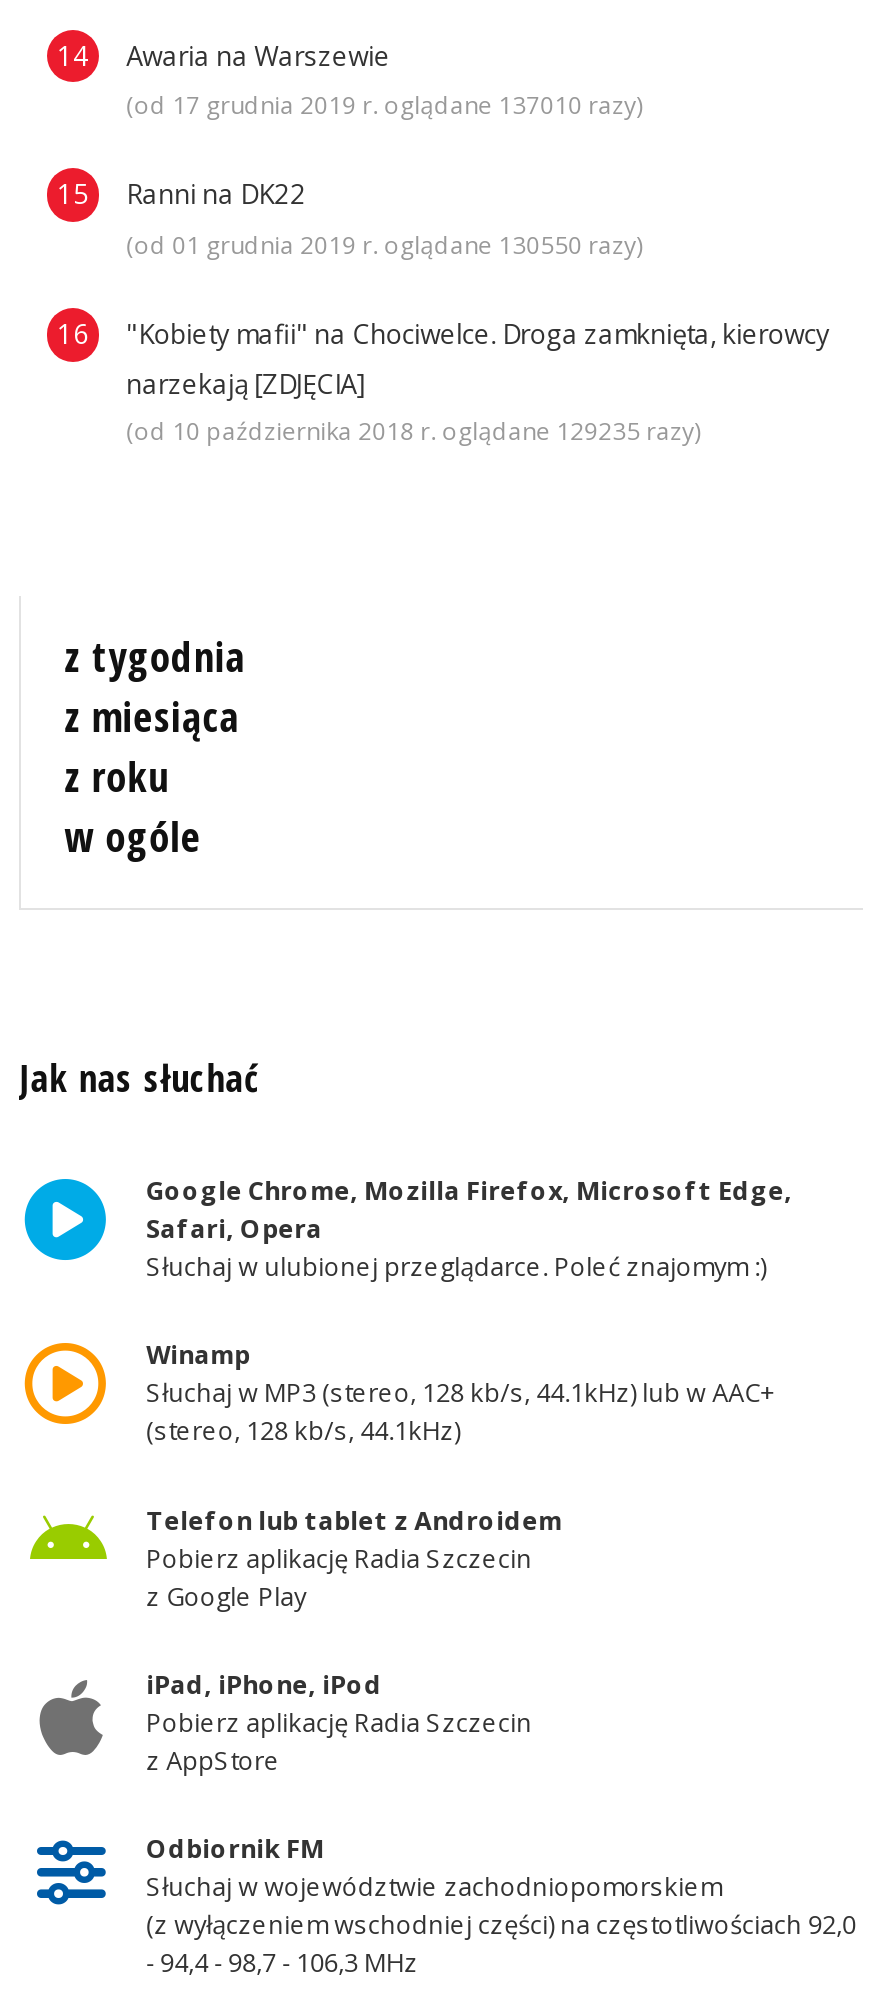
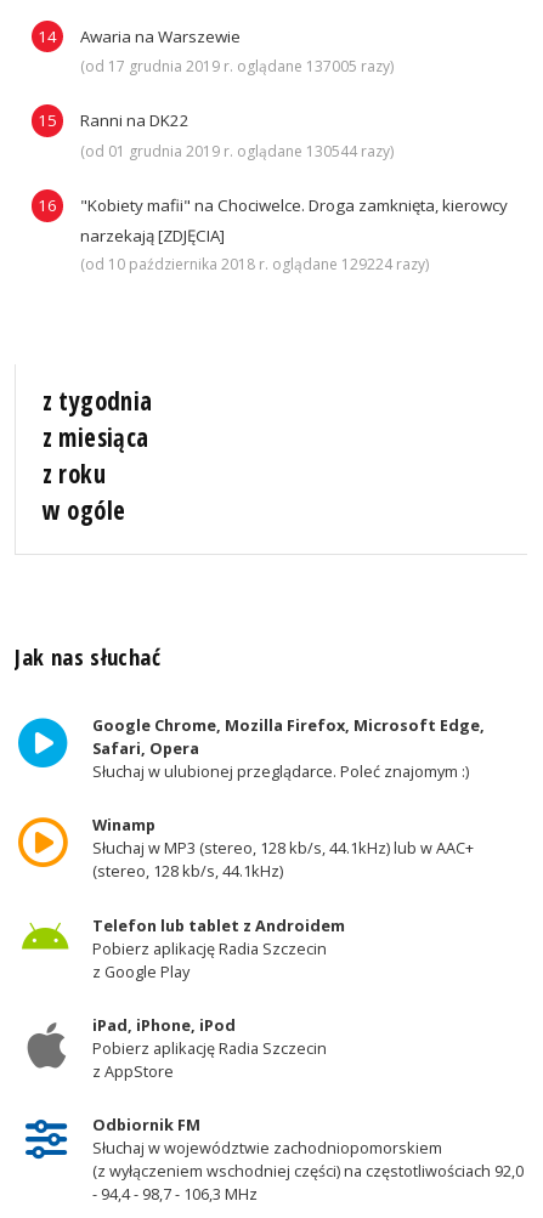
[126,89,642,123] (od 17 grudnia 2019 r. oglądane 137010 razy) -> [80,56,393,77] (od 17 grudnia 2019 r. oglądane 137005 razy)
[126,228,642,262] (od 01 grudnia 2019 r. oglądane 130550 razy) -> [80,141,393,162] (od 01 grudnia 2019 r. oglądane 130544 razy)
[126,414,700,448] (od 10 października 2018 r. oglądane 129235 razy) -> [80,254,428,274] (od 10 października 2018 r. oglądane 129224 razy)

